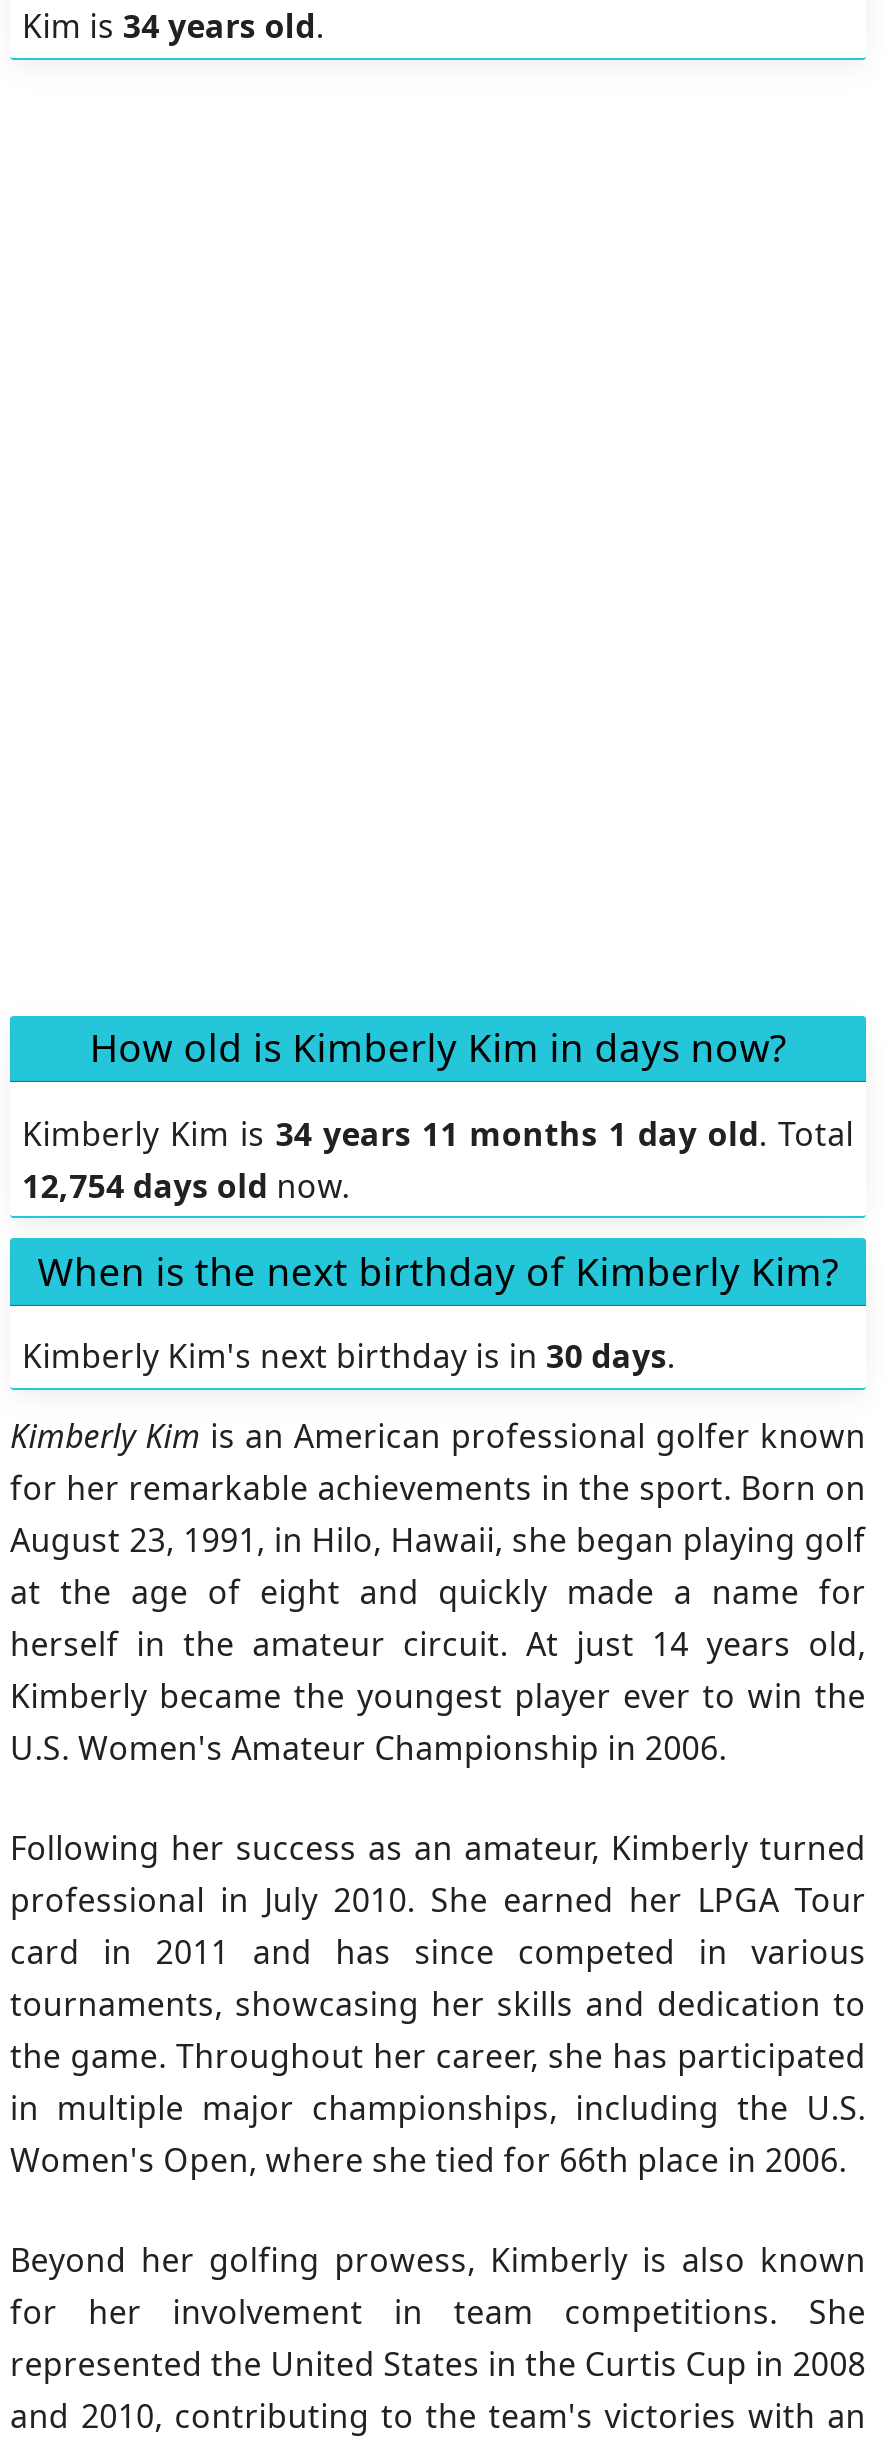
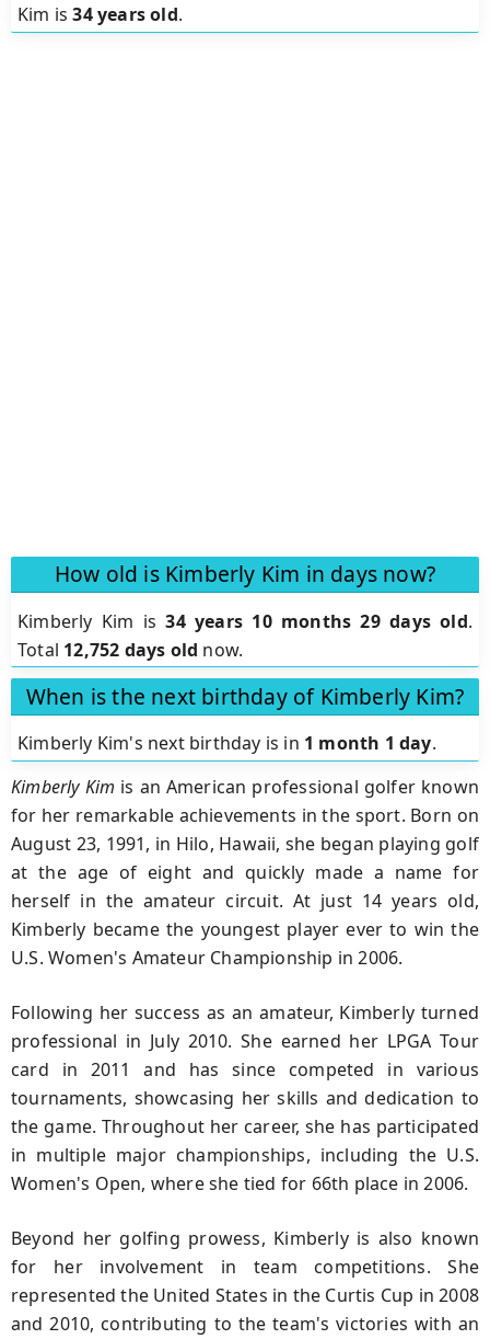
[22,1111,854,1207] Kimberly Kim is 34 years 11 months 1 day old. Total | 12,754 days old now. -> [17,609,472,662] Kimberly Kim is 34 years 10 months 29 days old. | Total 12,752 days old now.
[22,1334,675,1378] Kimberly Kim's next birthday is in 30 days. -> [17,731,436,755] Kimberly Kim's next birthday is in 1 month 1 day.

